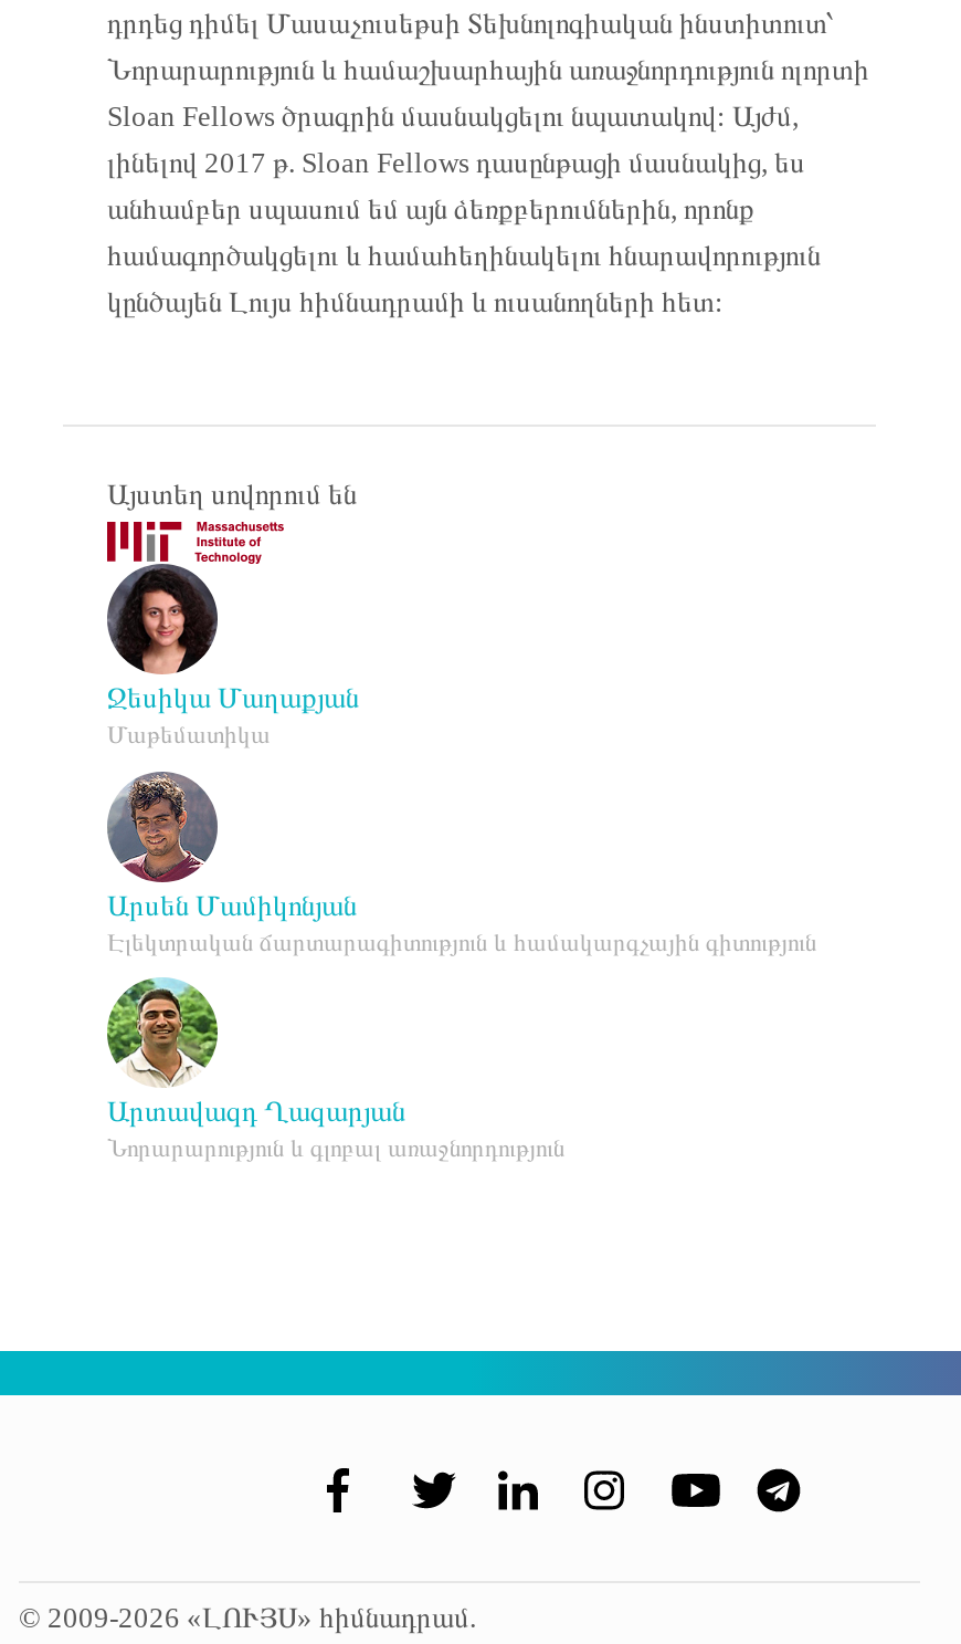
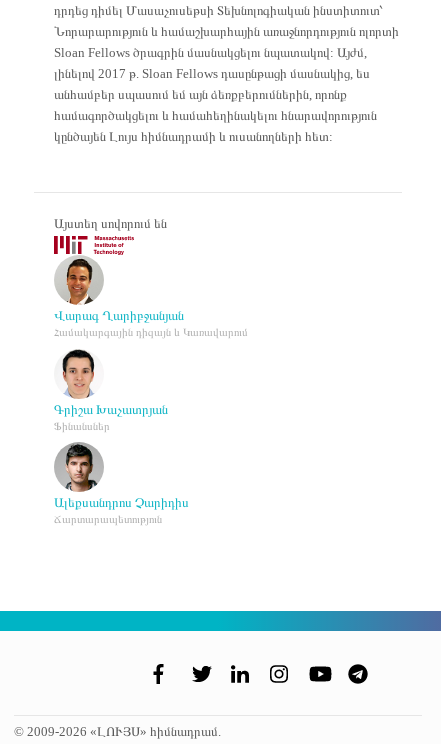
[107,564,359,748] [image] | Ջեսիկա Մաղաքյան | Մաթեմատիկա -> [54,255,248,338] [image] | Վարագ Ղարիբջանյան | Համակարգային դիզայն և Կառավարում
[107,776,816,955] [image] | Արսեն Մամիկոնյան | Էլեկտրական ճարտարագիտություն և համակարգչային գիտություն -> [54,350,168,432] [image] | Գրիշա Խաչատրյան | Ֆինանսներ
[107,977,564,1162] [image] | Արտավազդ Ղազարյան | Նորարարություն և գլոբալ առաջնորդություն -> [54,442,189,525] [image] | Ալեքսանդրոս Չարիդիս | Ճարտարապետություն

